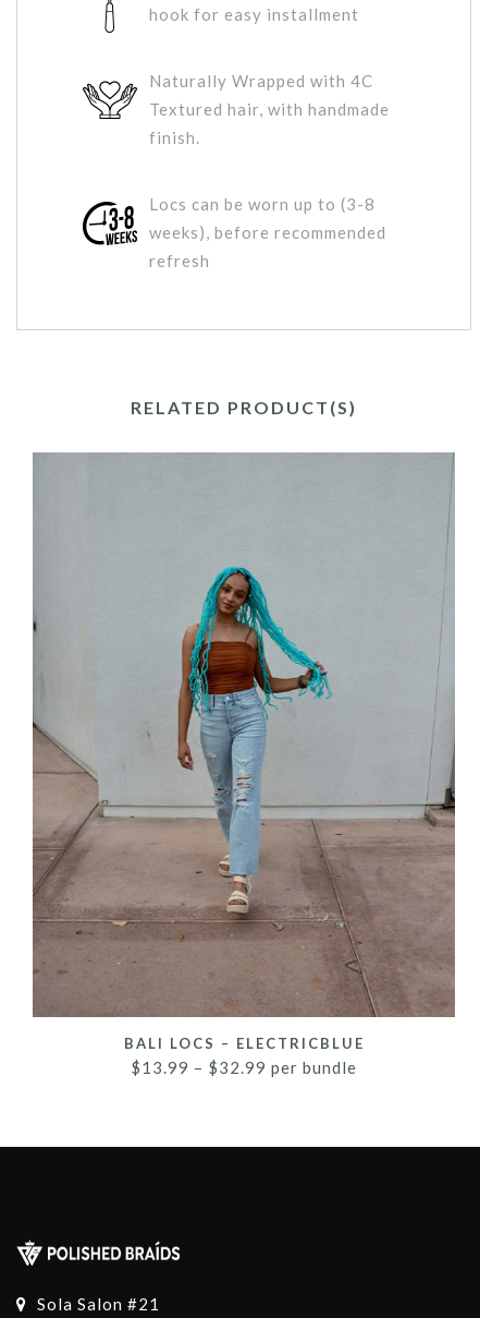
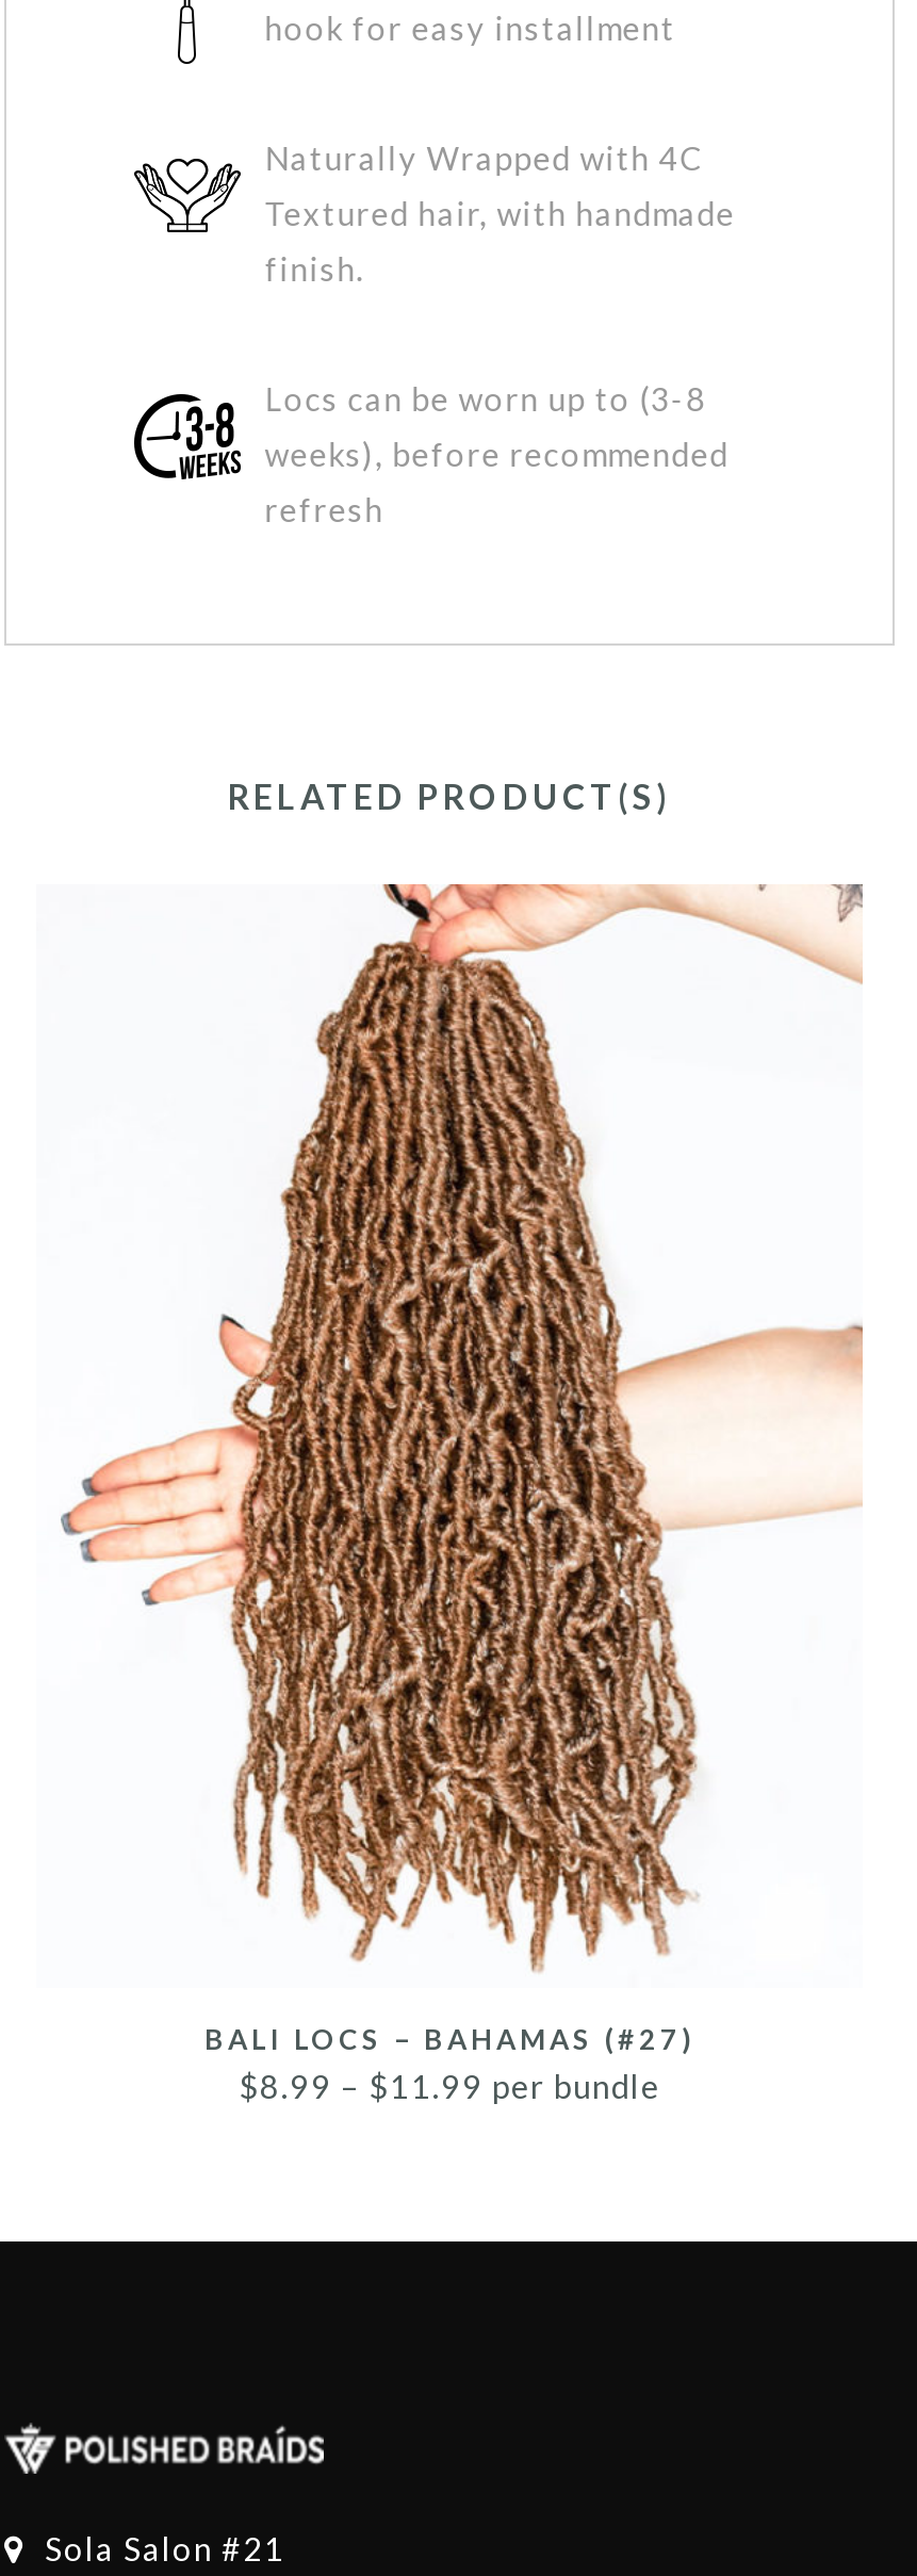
[32,452,456,1077] [image] | BALI LOCS – ELECTRICBLUE | $13.99 – $32.99 per bundle -> [36,884,863,2104] [image] | BALI LOCS – BAHAMAS (#27) | $8.99 – $11.99 per bundle

